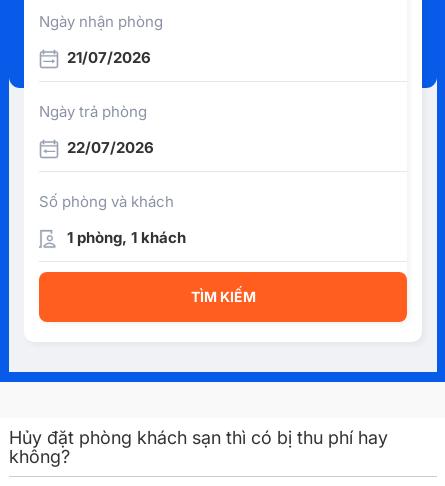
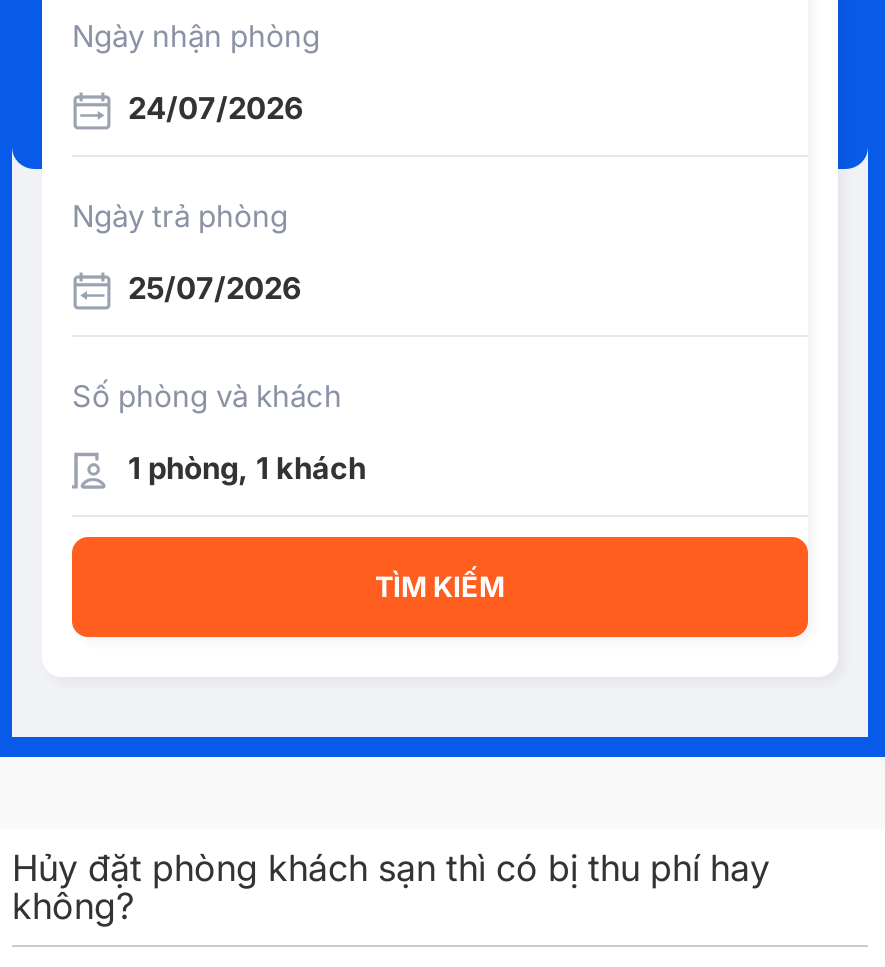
[67,48,151,67] 21/07/2026 -> [128,89,304,127] 24/07/2026
[67,138,154,157] 22/07/2026 -> [128,269,302,307] 25/07/2026

